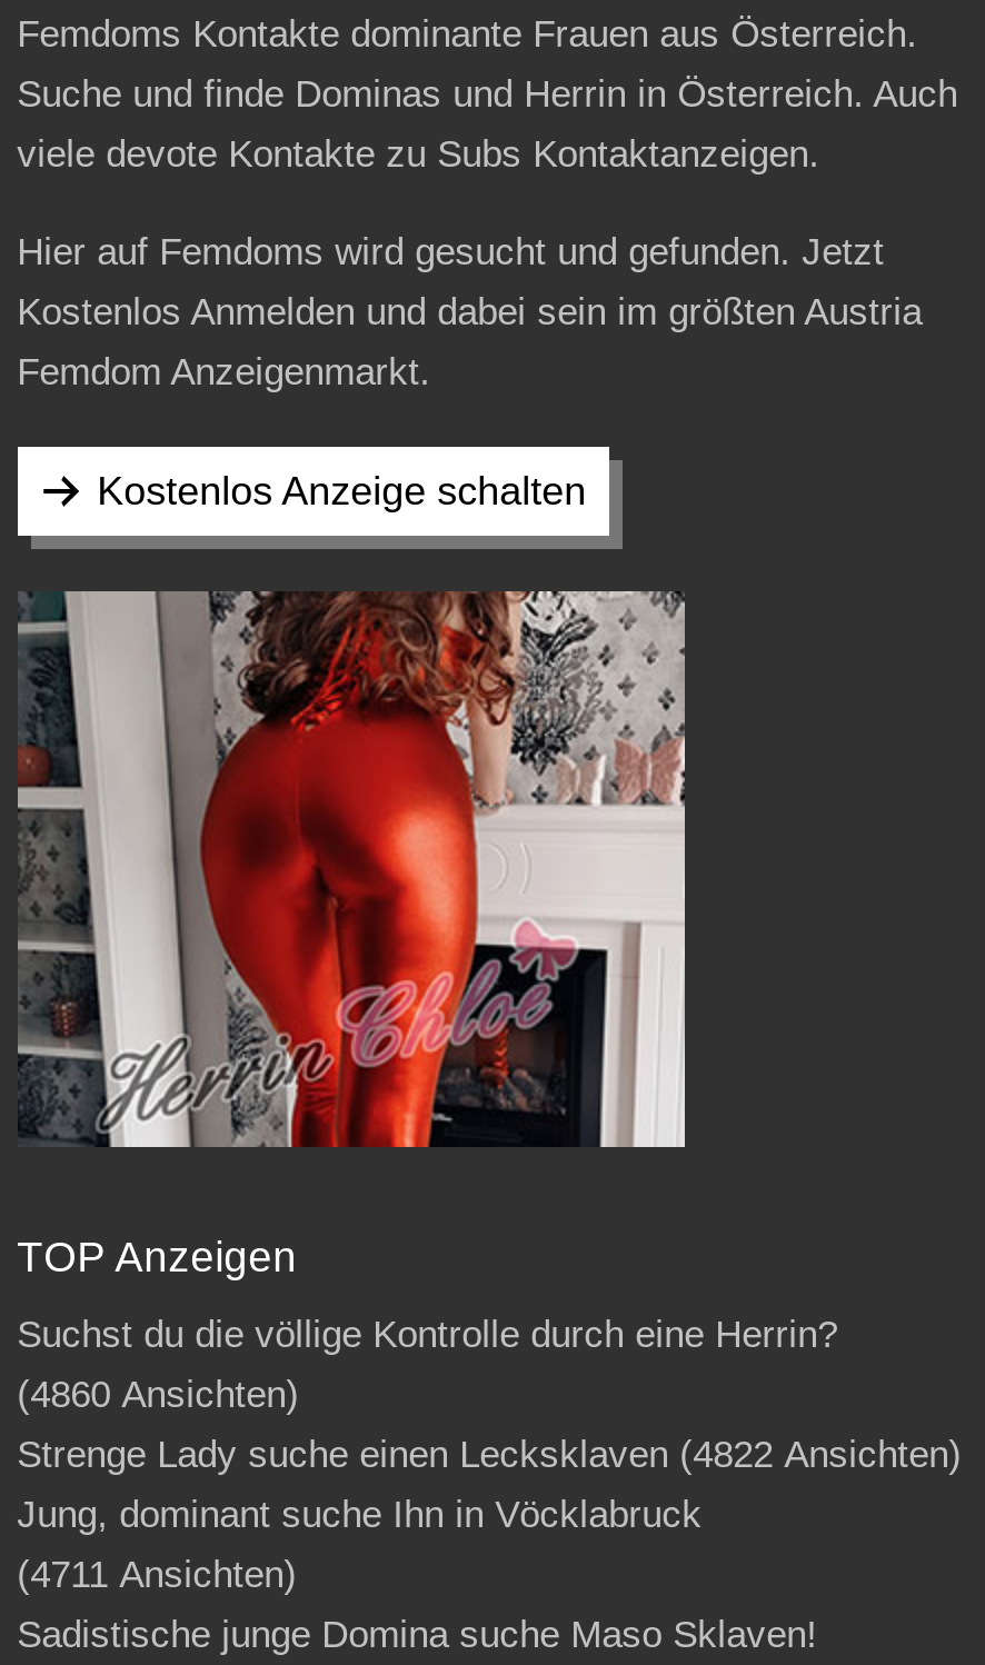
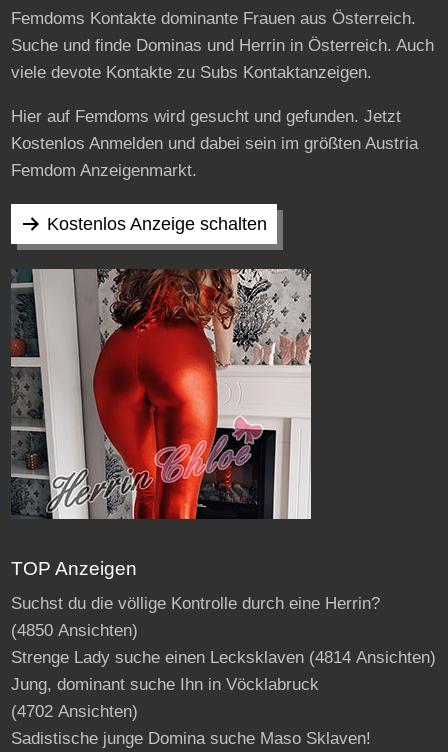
[17,1374,299,1416] (4860 Ansichten) -> [11,621,138,640] (4850 Ansichten)
[17,1434,962,1476] Strenge Lady suche einen Lecksklaven (4822 Ansichten) -> [11,648,436,667] Strenge Lady suche einen Lecksklaven (4814 Ansichten)
[17,1554,297,1596] (4711 Ansichten) -> [11,702,138,721] (4702 Ansichten)

